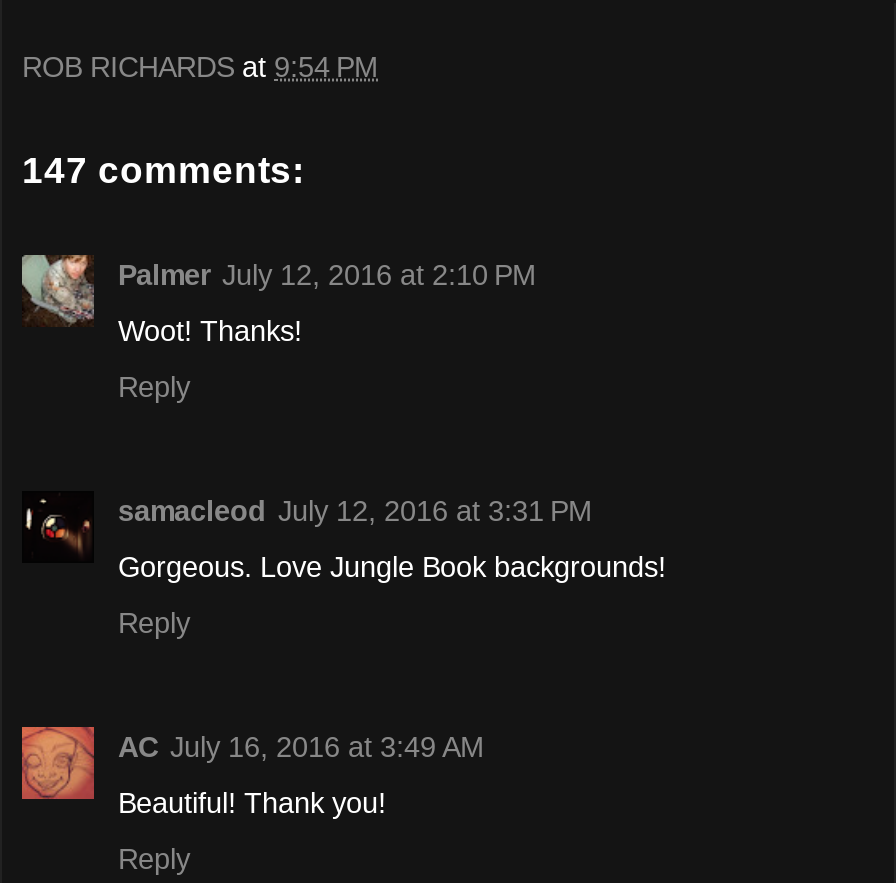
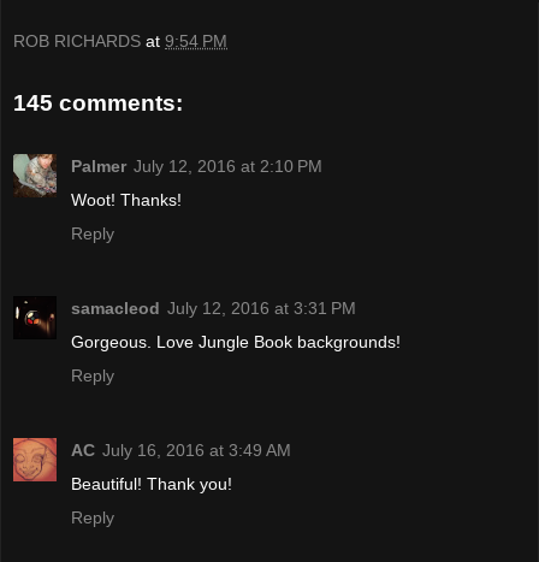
[22,149,304,191] 147 comments: -> [13,90,183,116] 145 comments:

